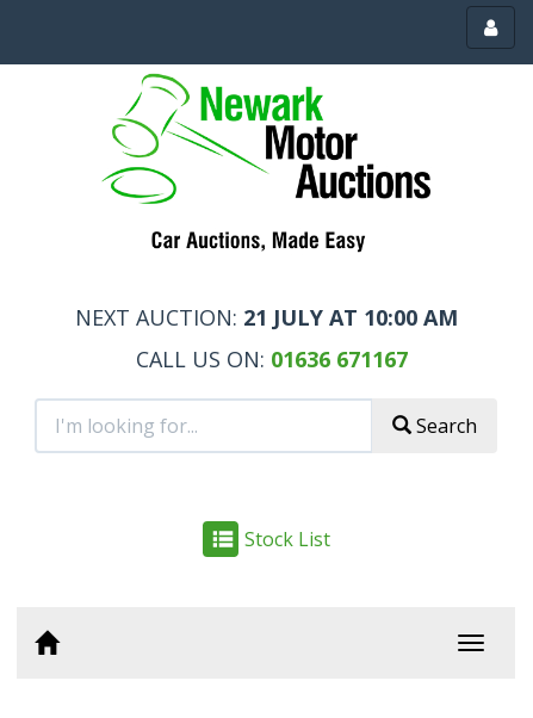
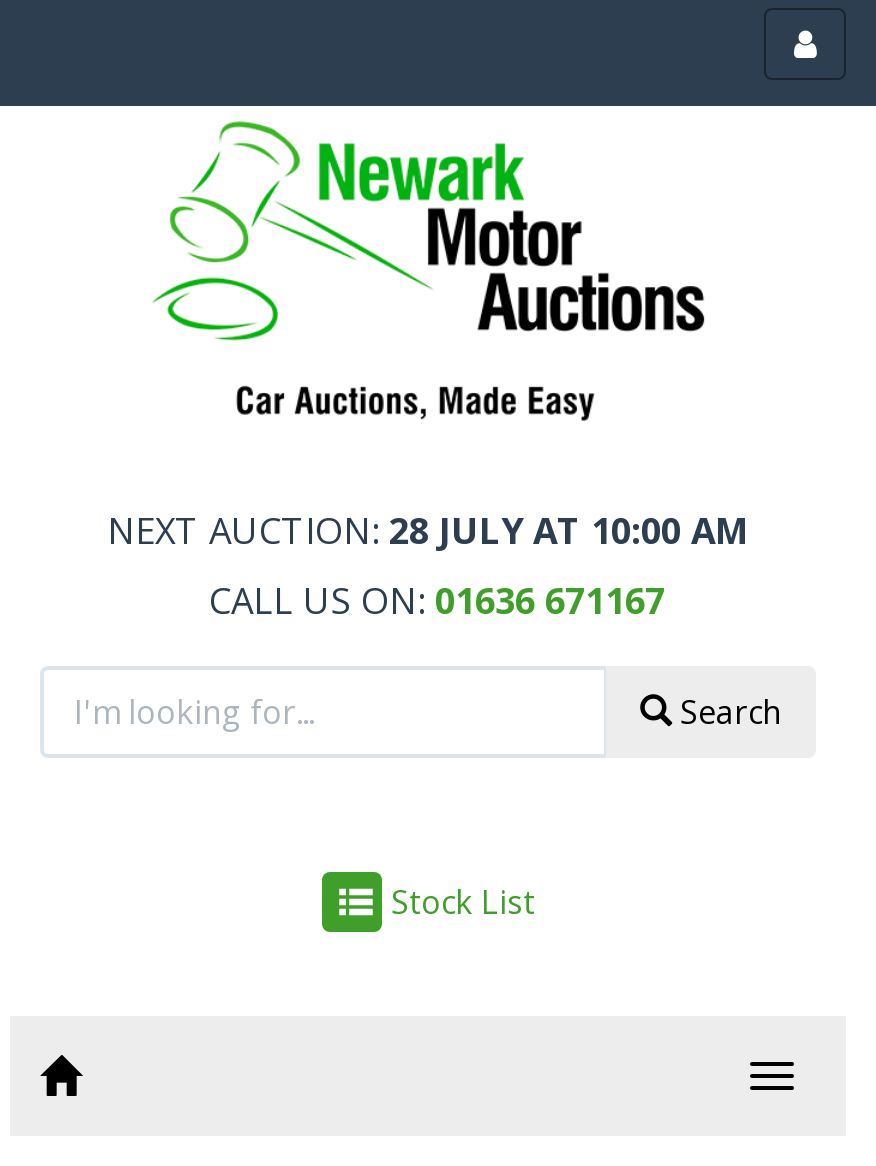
[75,302,457,331] NEXT AUCTION: 21 JULY AT 10:00 AM -> [107,505,749,553] NEXT AUCTION: 28 JULY AT 10:00 AM

